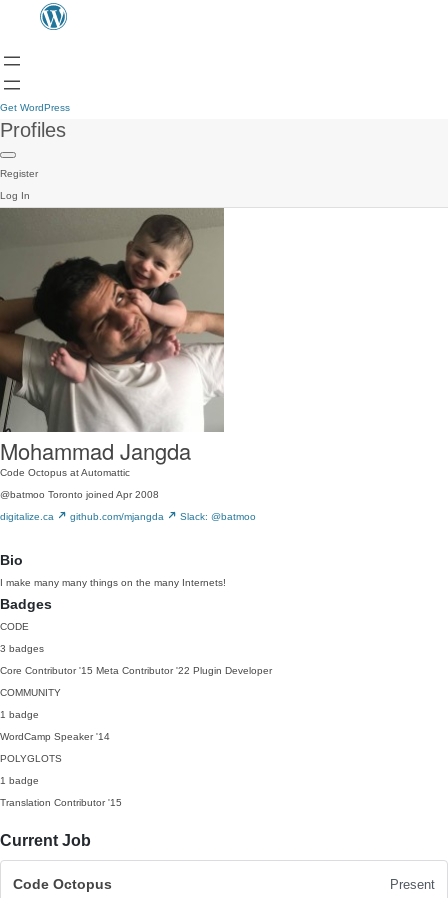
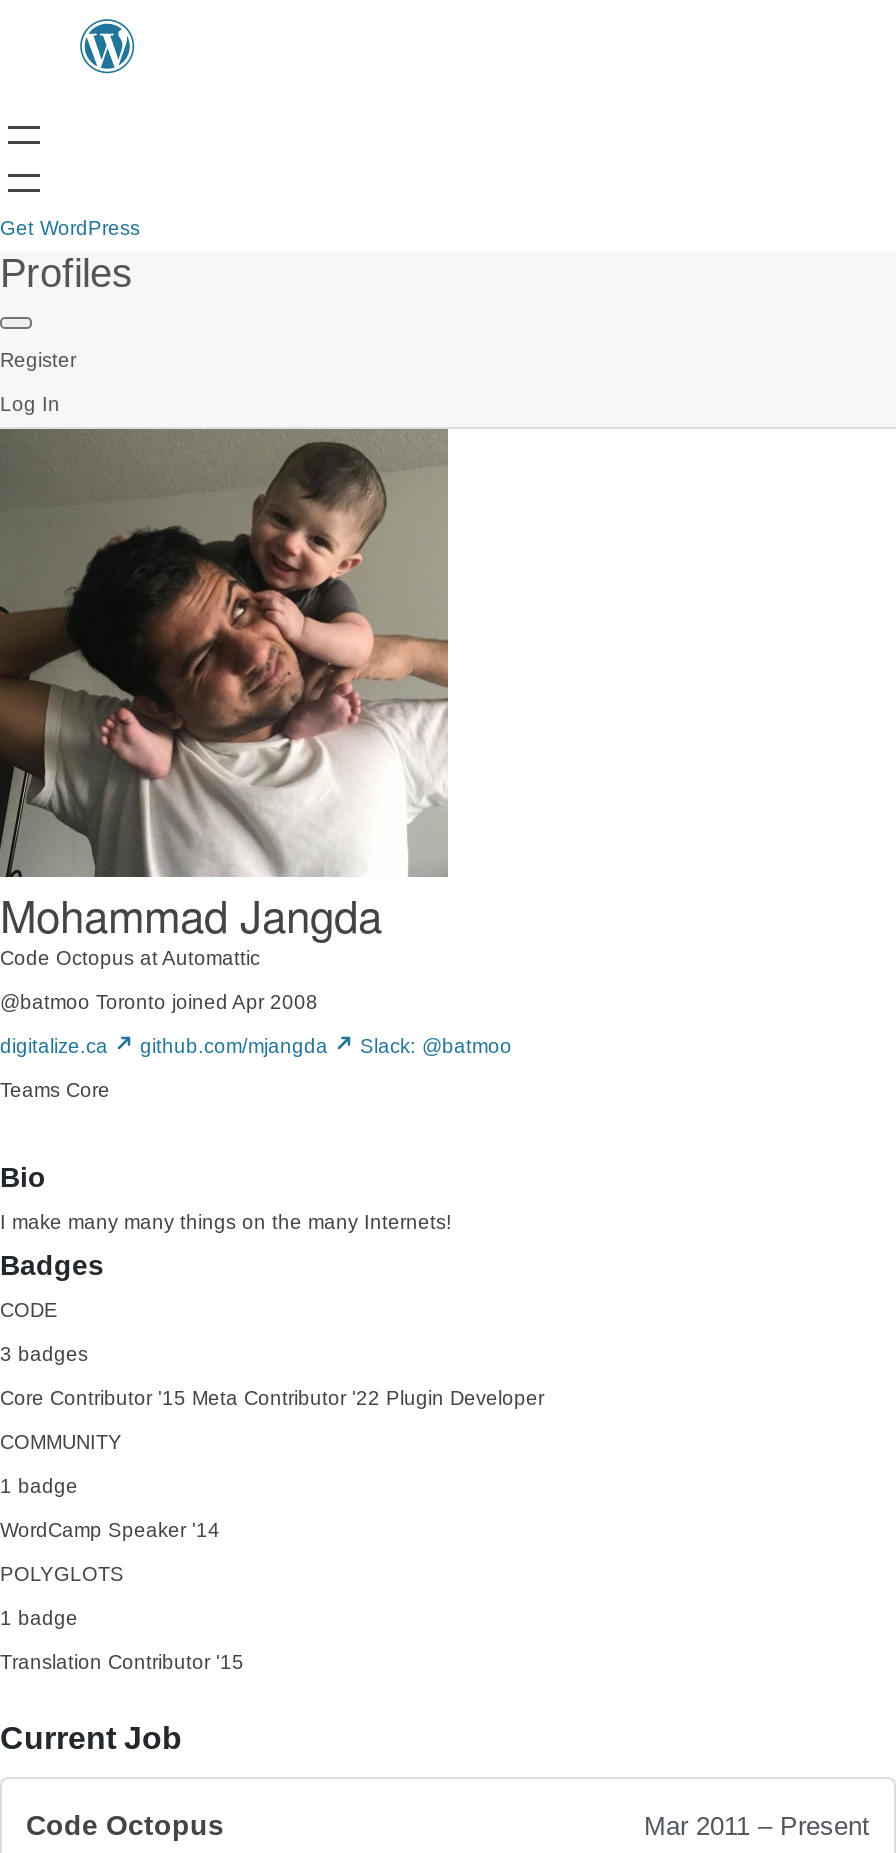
none -> [0,1079,110,1101] Teams Core
[390,877,435,892] Present -> [644,1811,870,1841] Mar 2011 – Present

